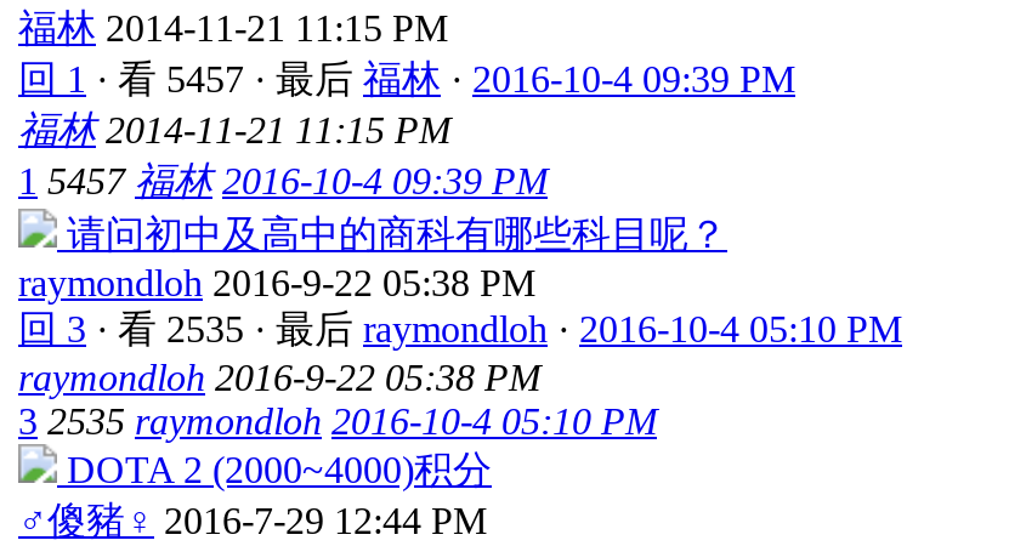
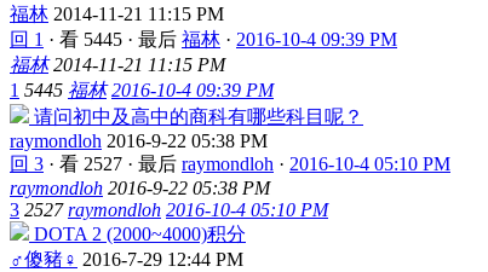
[18,58,795,99] 回 1 · 看 5457 · 最后福林· 2016-10-4 09:39 PM -> [10,29,397,49] 回 1 · 看 5445 · 最后福林· 2016-10-4 09:39 PM
[18,160,548,201] 1 5457 福林 2016-10-4 09:39 PM -> [10,80,274,100] 1 5445 福林 2016-10-4 09:39 PM
[18,308,902,349] 回 3 · 看 2535 · 最后raymondloh · 2016-10-4 05:10 PM -> [10,153,450,174] 回 3 · 看 2527 · 最后raymondloh · 2016-10-4 05:10 PM
[18,400,657,441] 3 2535 raymondloh 2016-10-4 05:10 PM -> [10,199,328,220] 3 2527 raymondloh 2016-10-4 05:10 PM

